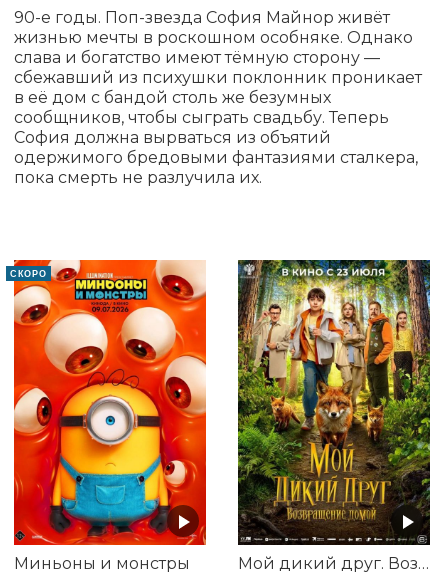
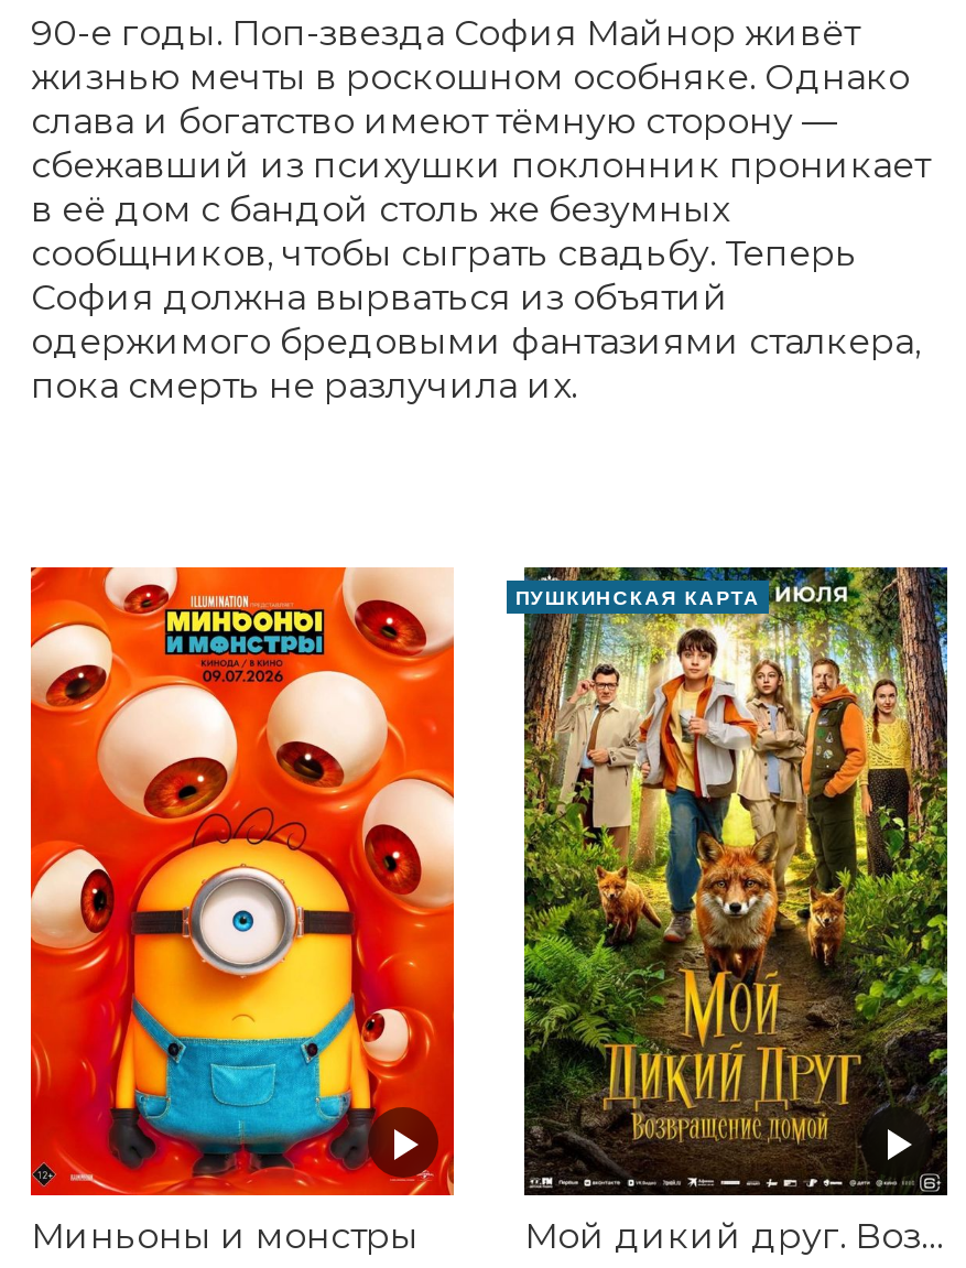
none -> [515,588,760,610] ПУШКИНСКАЯ КАРТА
[10,269,46,279] СКОРО -> none

